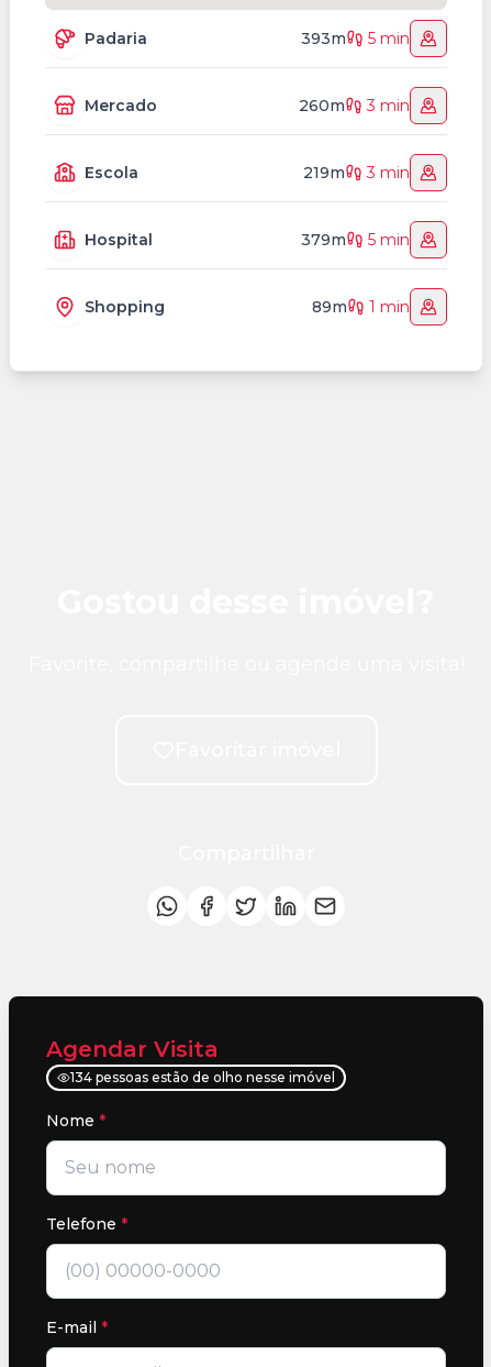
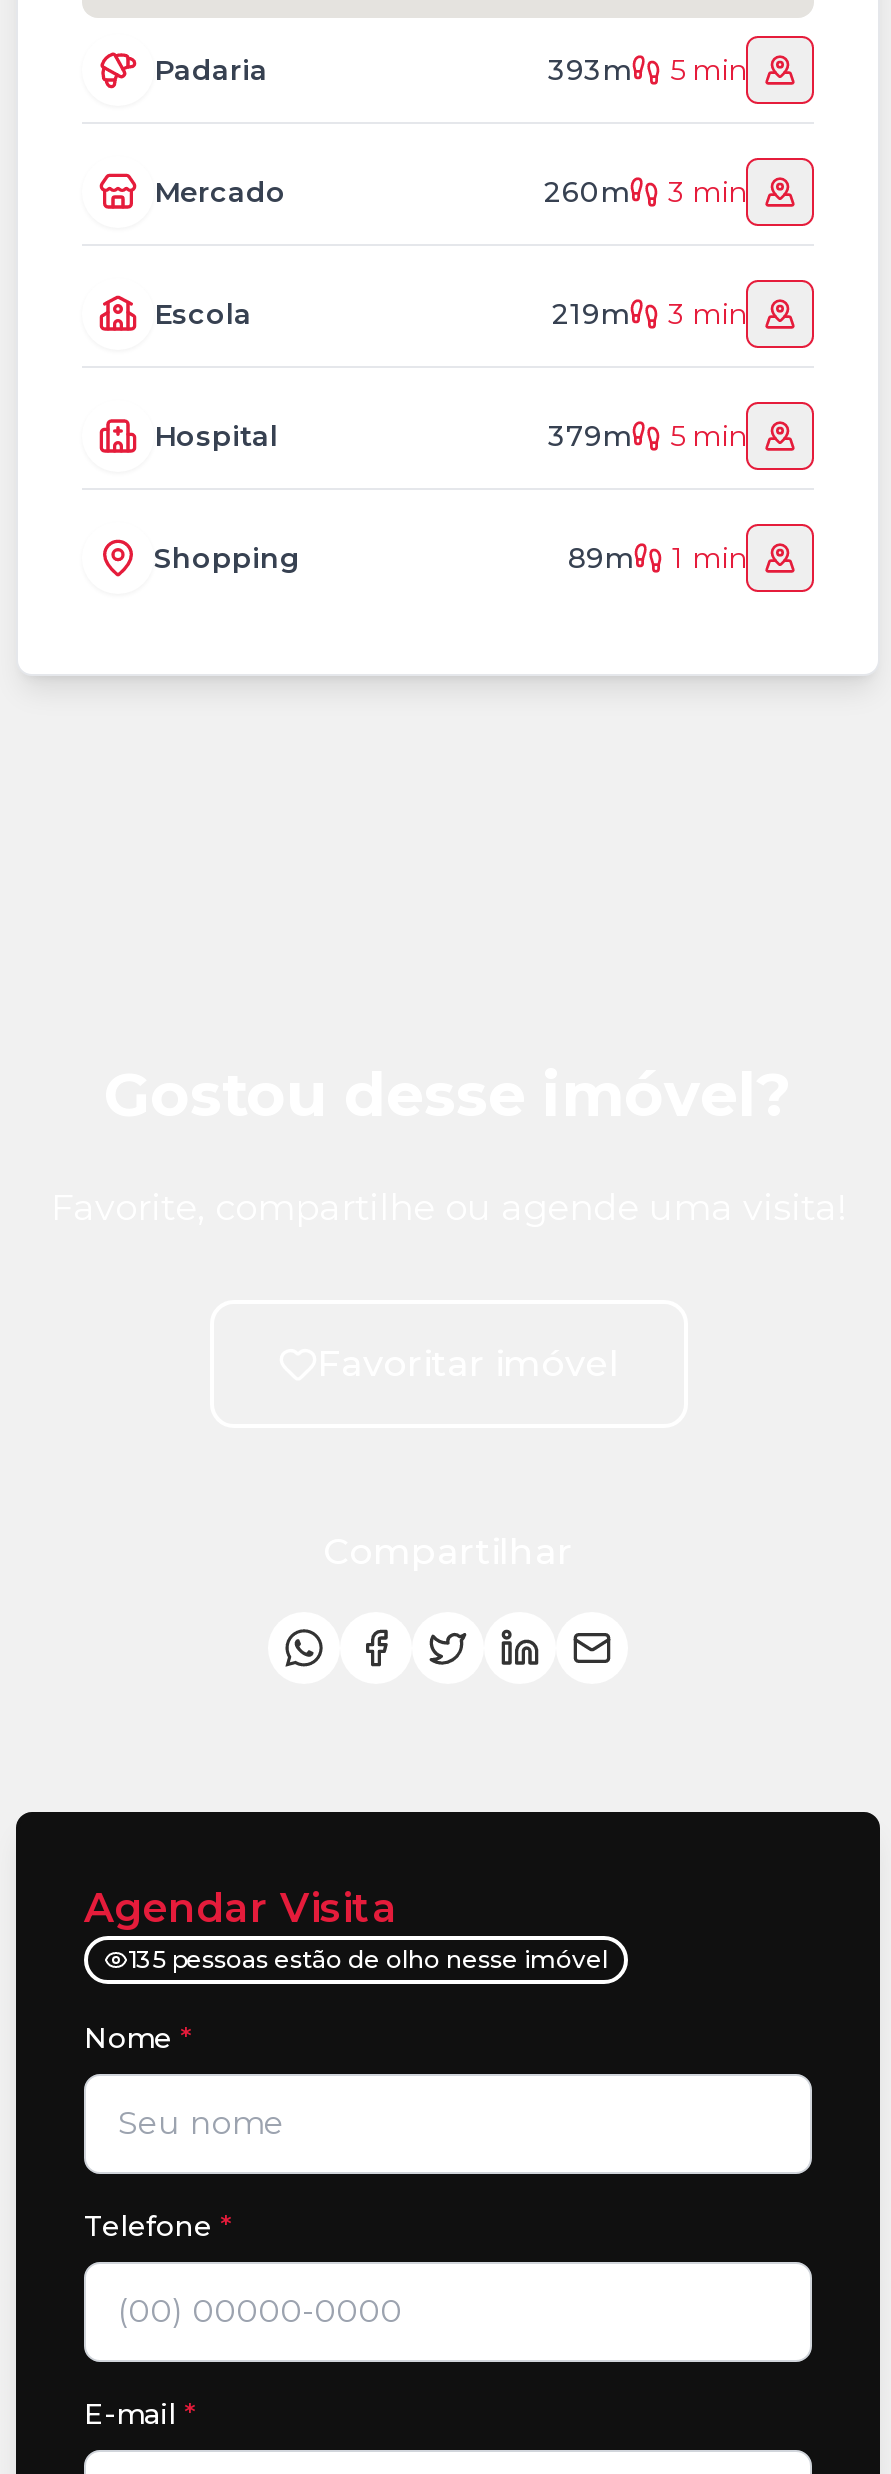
[70,1069,335,1085] 134 pessoas estão de olho nesse imóvel -> [128,1944,608,1974] 135 pessoas estão de olho nesse imóvel

